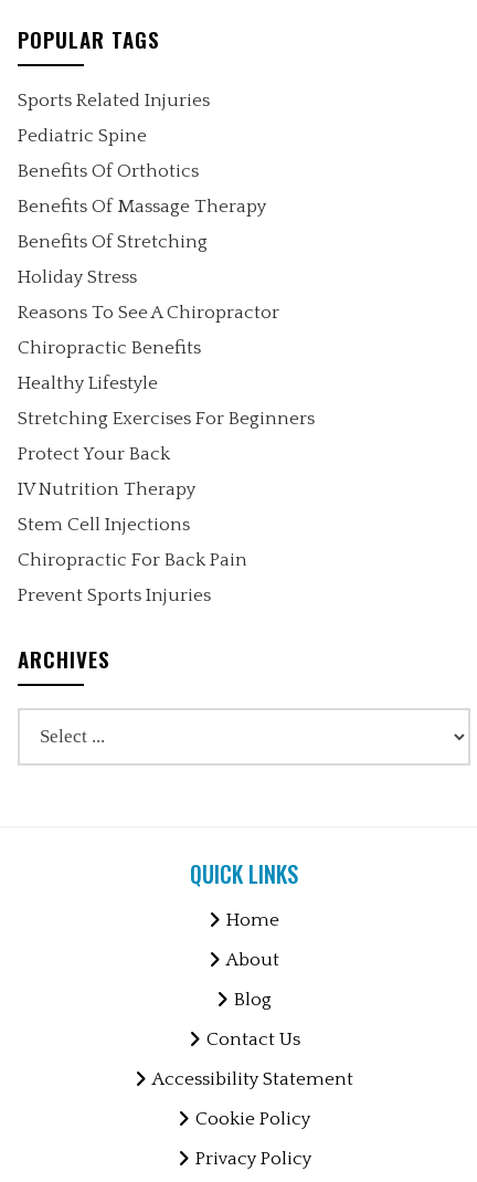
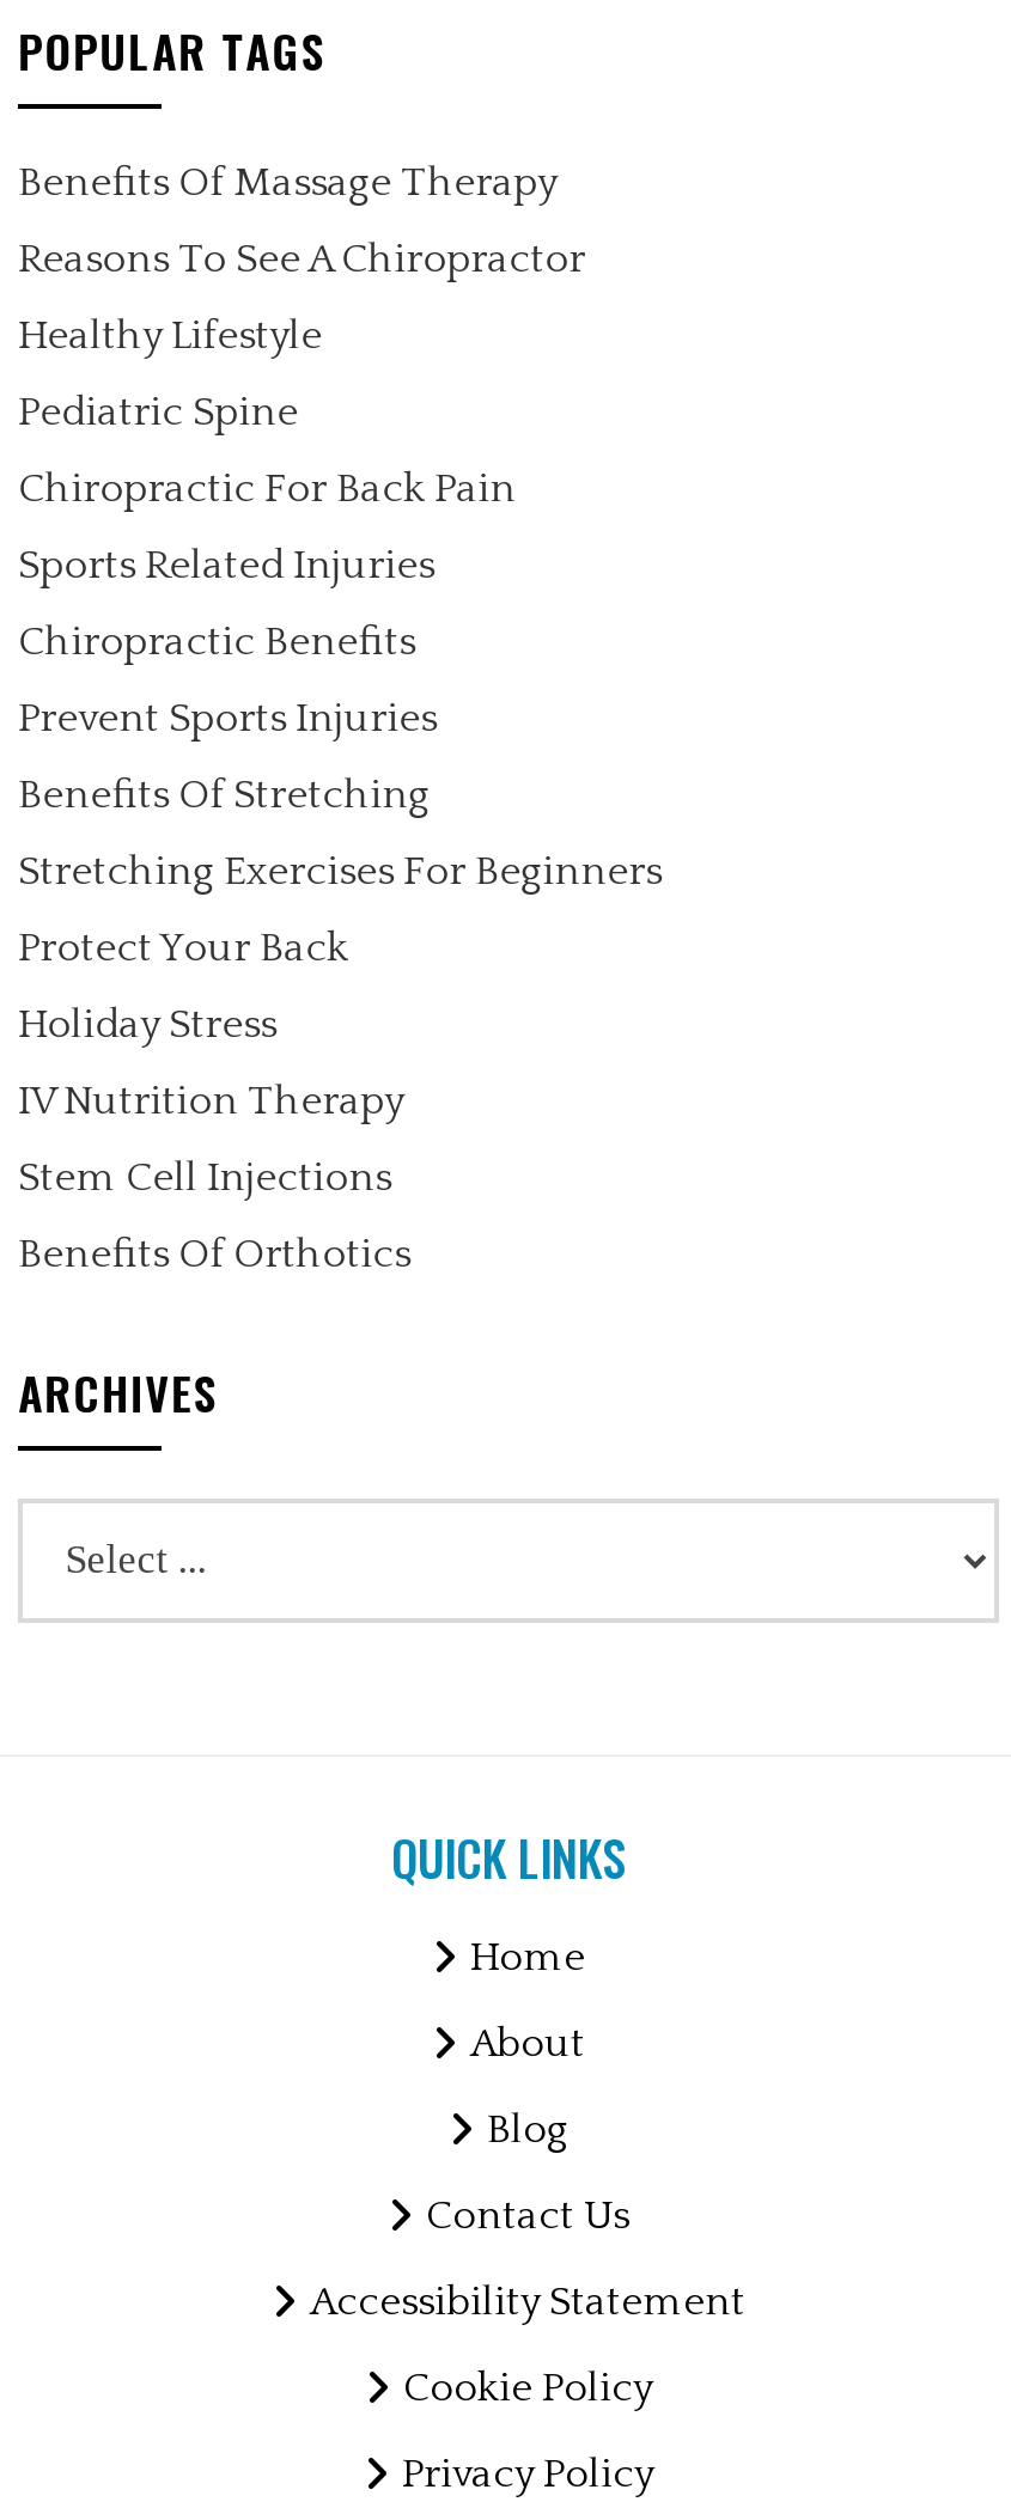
moved [18,90,210,110] -> [18,544,435,587]: Sports Related Injuries
moved [18,126,147,146] -> [18,391,298,434]: Pediatric Spine
moved [18,161,199,181] -> [18,1233,411,1276]: Benefits Of Orthotics
moved [18,197,266,216] -> [18,161,557,204]: Benefits Of Massage Therapy
moved [18,232,208,252] -> [18,774,430,817]: Benefits Of Stretching
moved [18,267,137,287] -> [18,1003,277,1046]: Holiday Stress
moved [18,303,280,322] -> [18,238,586,281]: Reasons To See A Chiropractor
moved [18,338,201,358] -> [18,620,416,664]: Chiropractic Benefits
moved [18,373,158,393] -> [18,314,322,357]: Healthy Lifestyle
moved [18,479,196,535] -> [18,1080,404,1199]: IV Nutrition Therapy | Stem Cell Injections
moved [18,550,248,570] -> [18,467,516,510]: Chiropractic For Back Pain
moved [18,585,211,605] -> [18,697,437,740]: Prevent Sports Injuries

